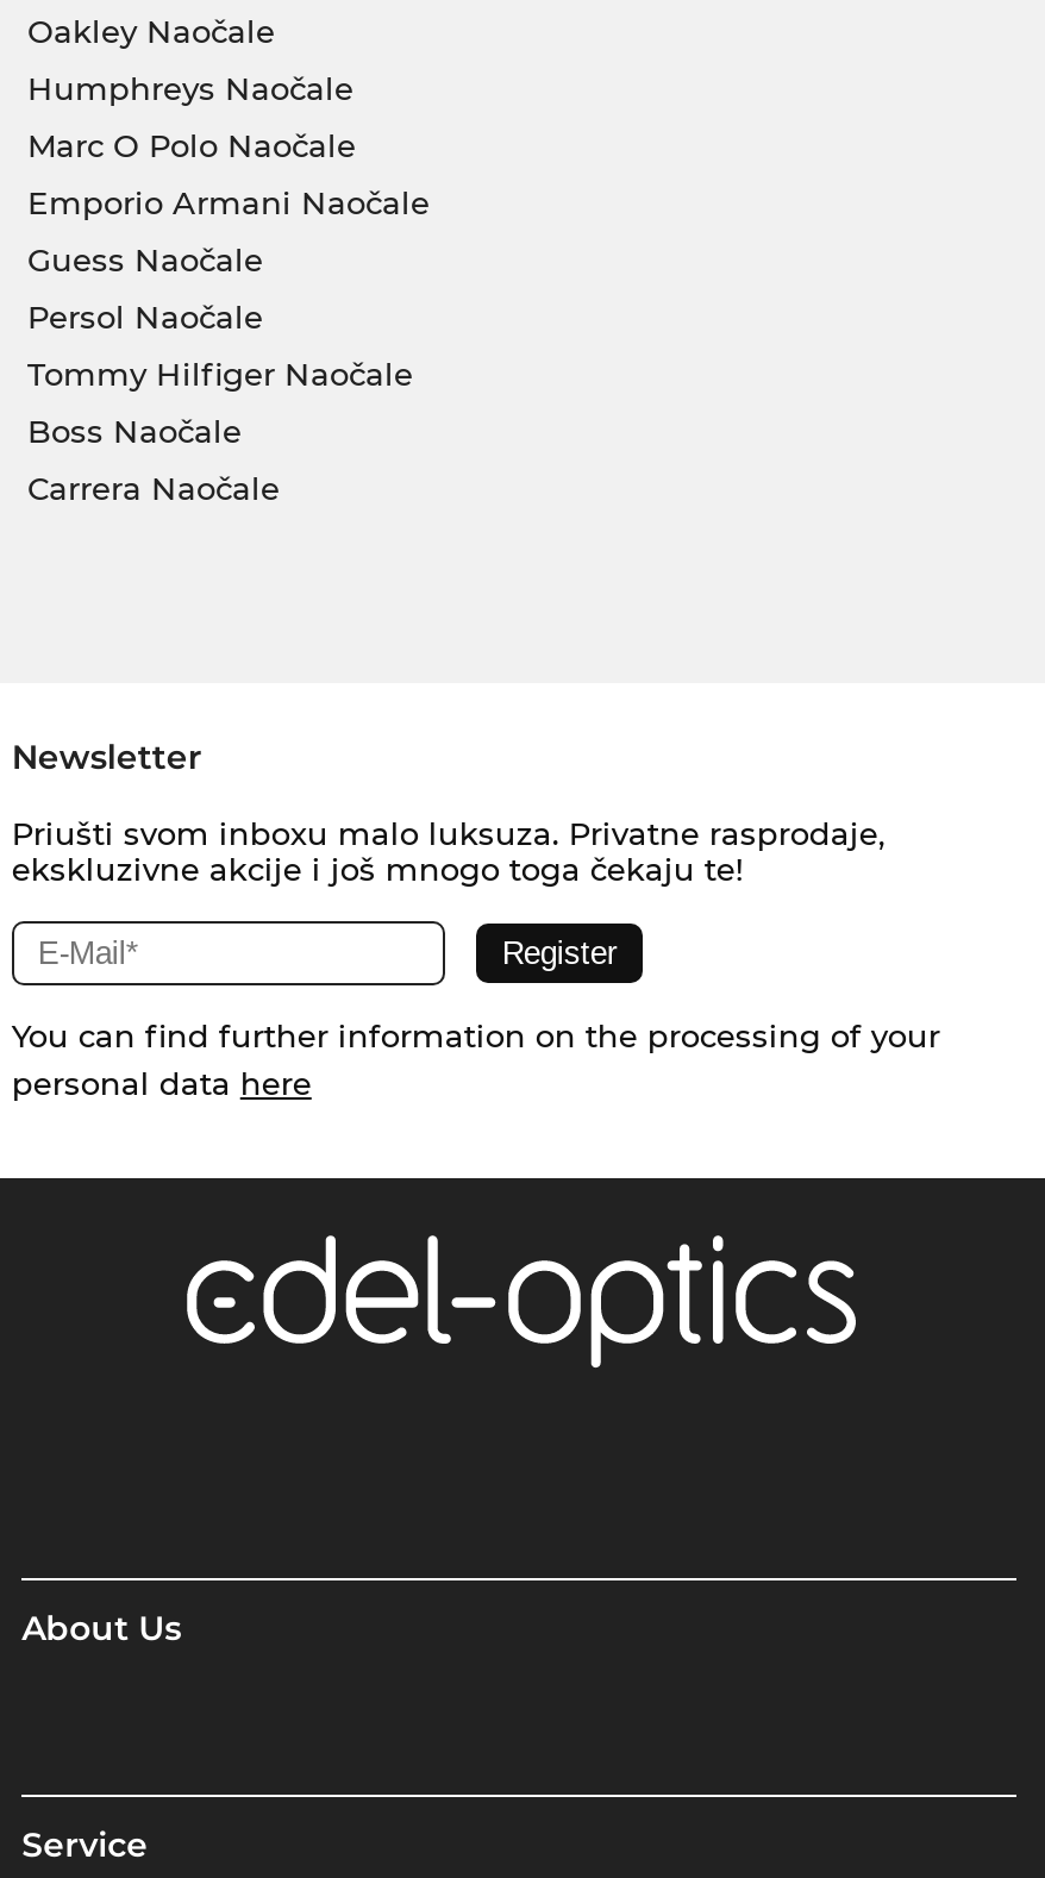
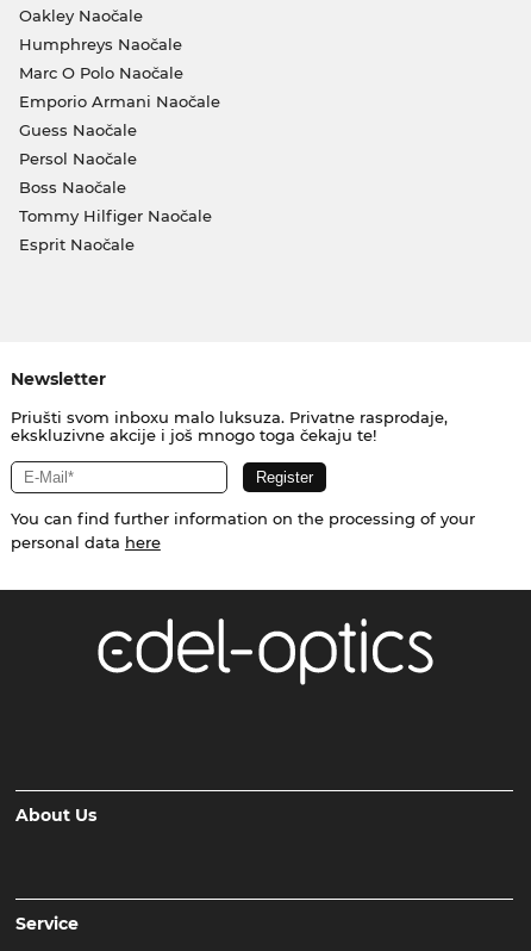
moved [27,355,413,393] -> [18,206,211,225]: Tommy Hilfiger Naočale
moved [27,412,242,450] -> [18,178,126,197]: Boss Naočale
[27,469,280,507] Carrera Naočale -> [18,235,134,254] Esprit Naočale

